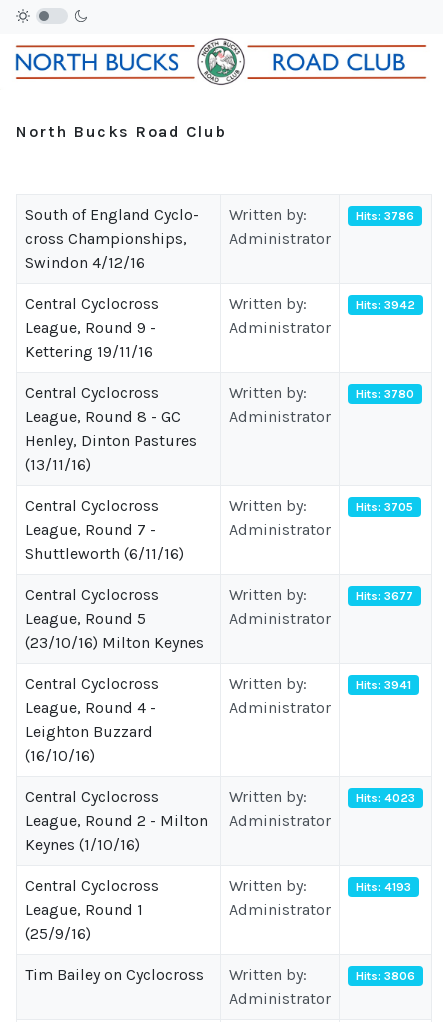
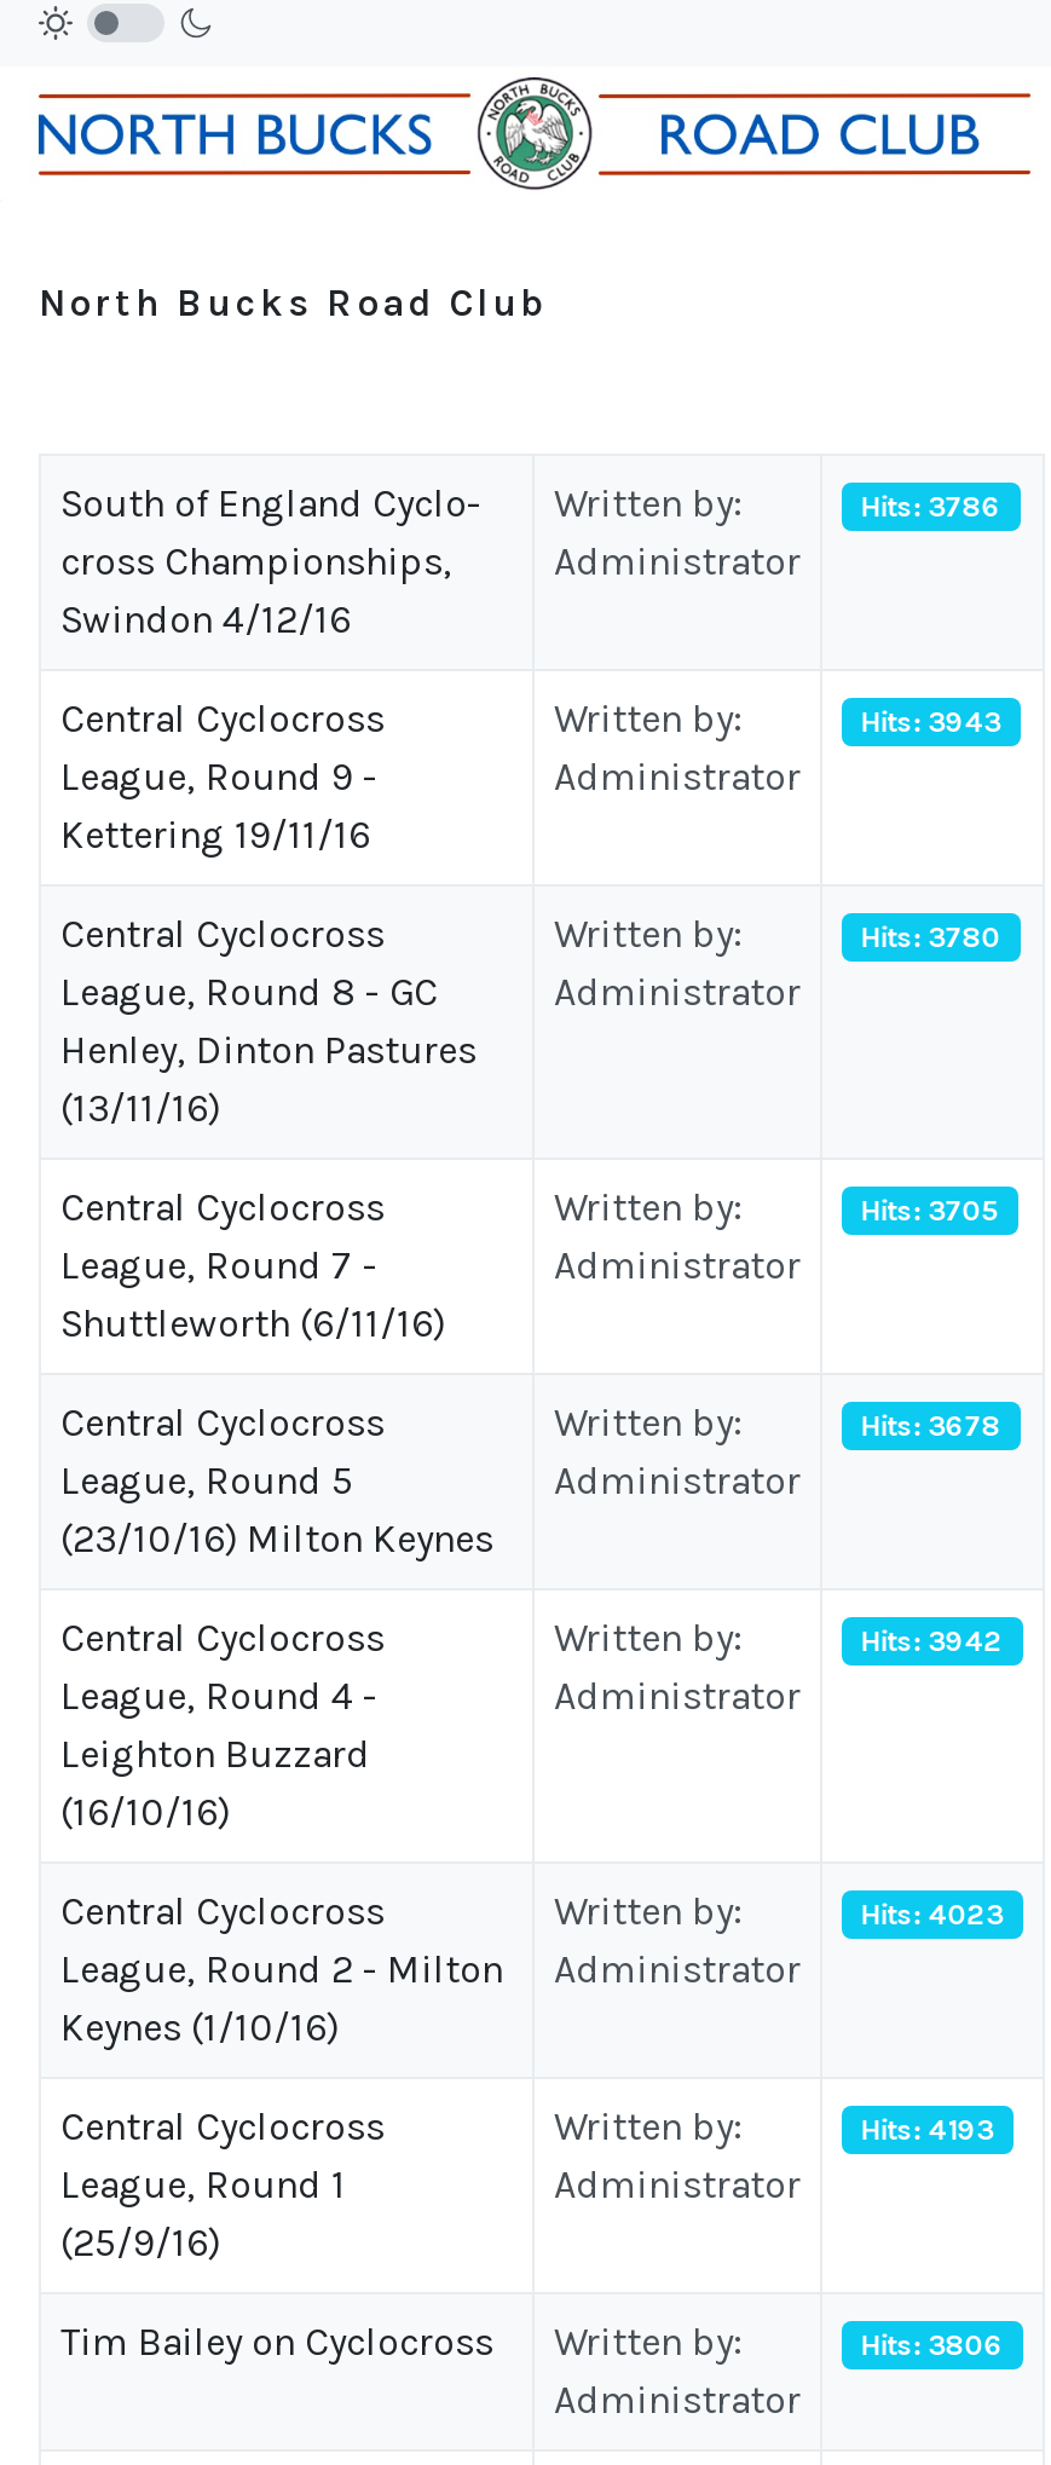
[356,298,415,312] Hits: 3942 -> [861,706,1001,739] Hits: 3943
[356,589,413,603] Hits: 3677 -> [861,1410,1001,1443] Hits: 3678
[356,678,411,692] Hits: 3941 -> [861,1625,1003,1659] Hits: 3942

